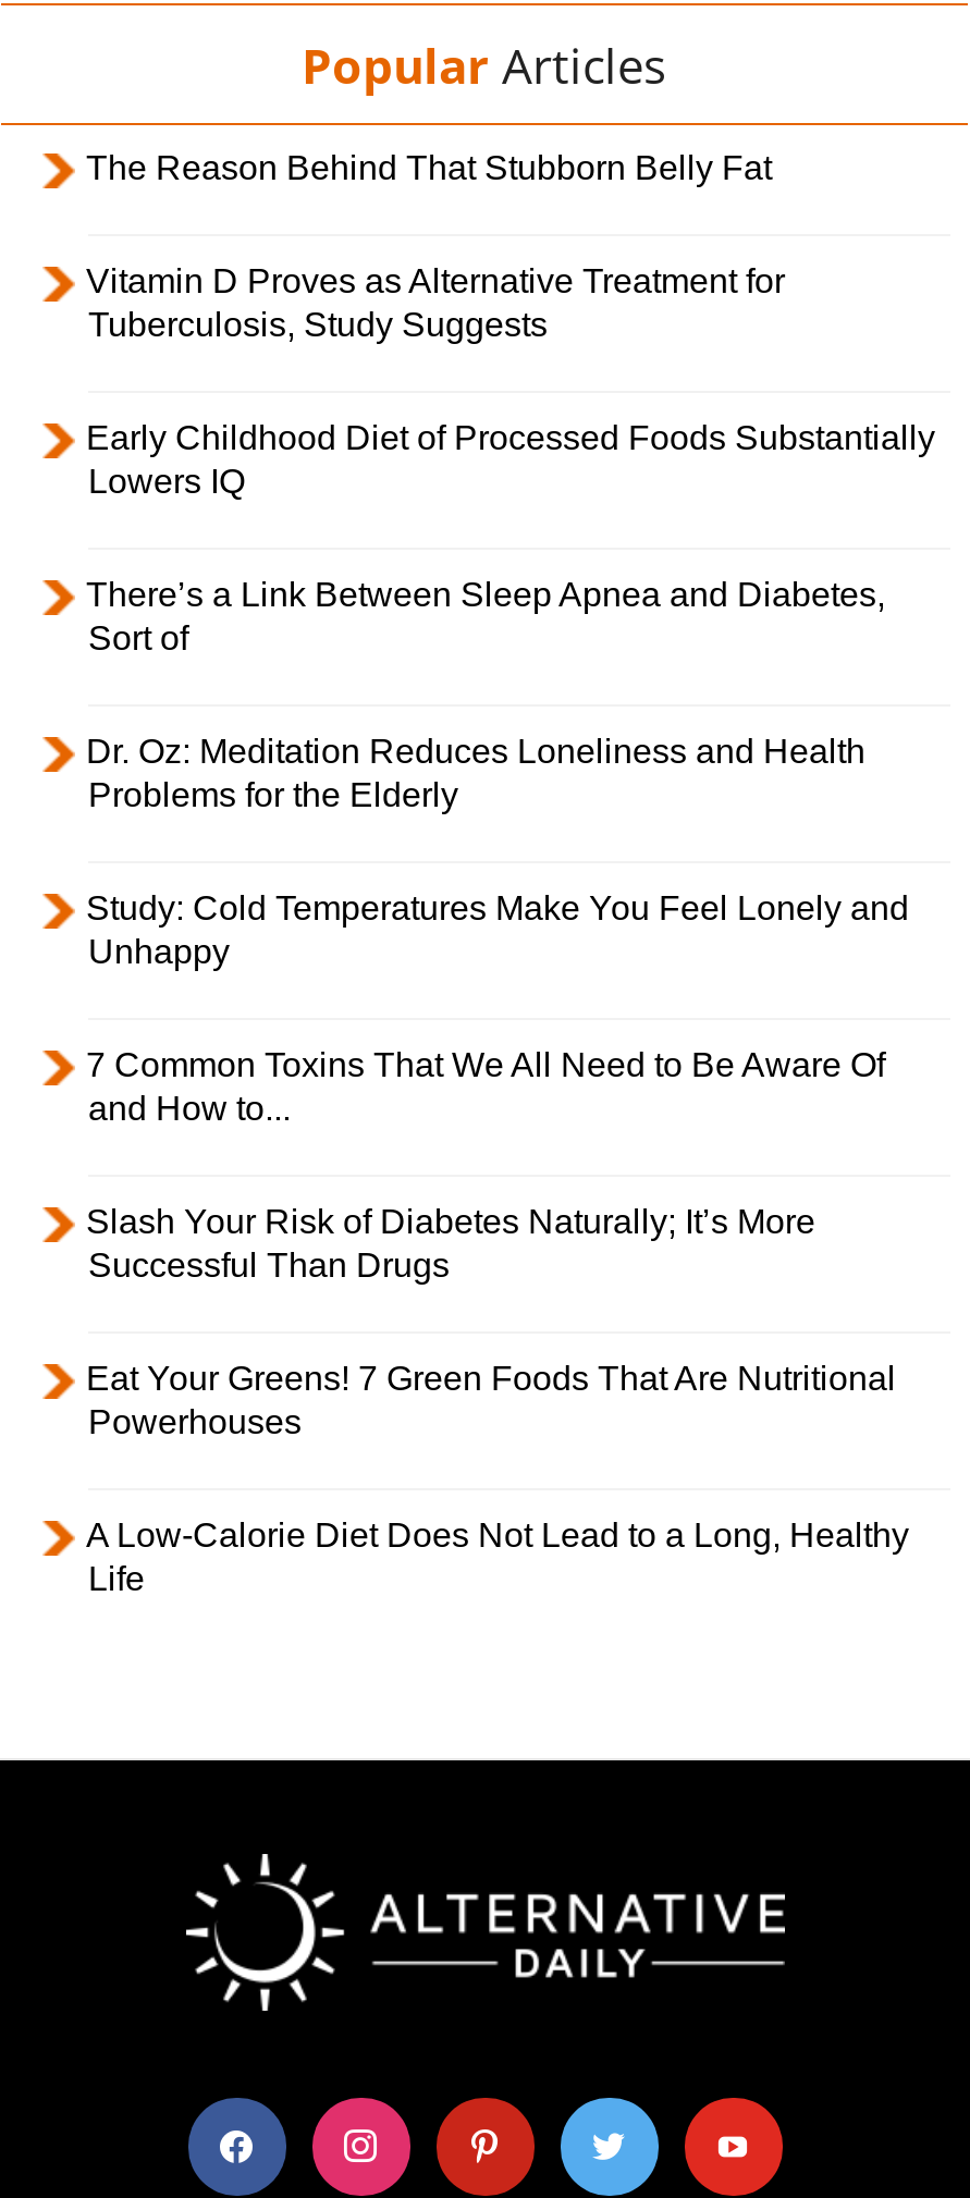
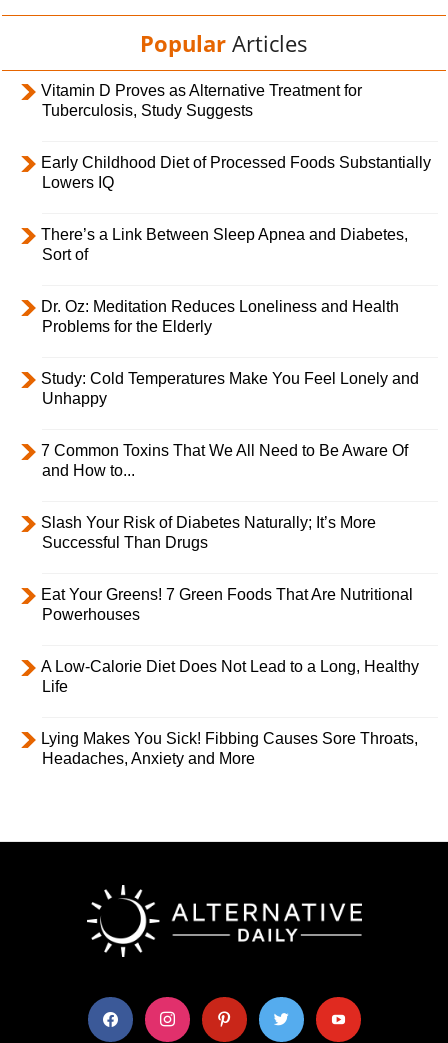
[86,149,772,186] The Reason Behind That Stubborn Belly Fat -> none
moved [86,262,935,1597] -> [41,82,431,695]: Vitamin D Proves as Alternative Treatment for | Tuberculosis, Study Suggests | Early Childhood Diet of Processed Foods Substantially | ... | A Low-Calorie Diet Does Not Lead to a Long, Healthy | Life
none -> [41,730,418,767] Lying Makes You Sick! Fibbing Causes Sore Throats, | Headaches, Anxiety and More

